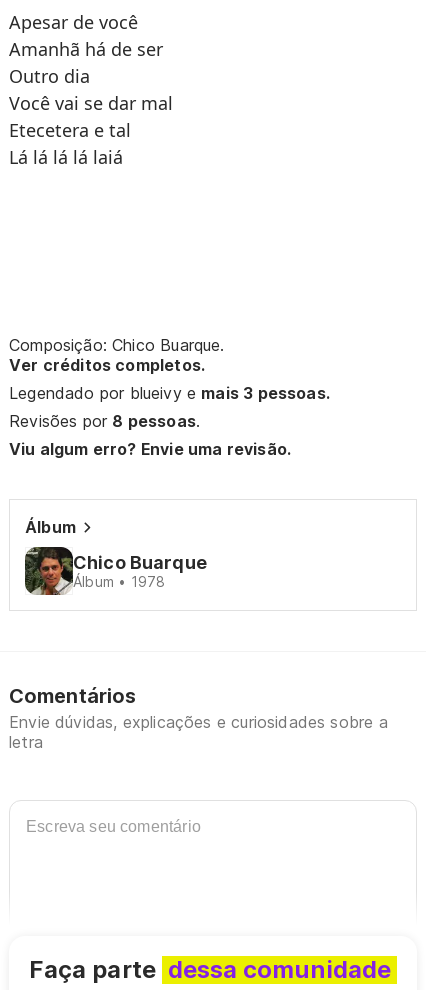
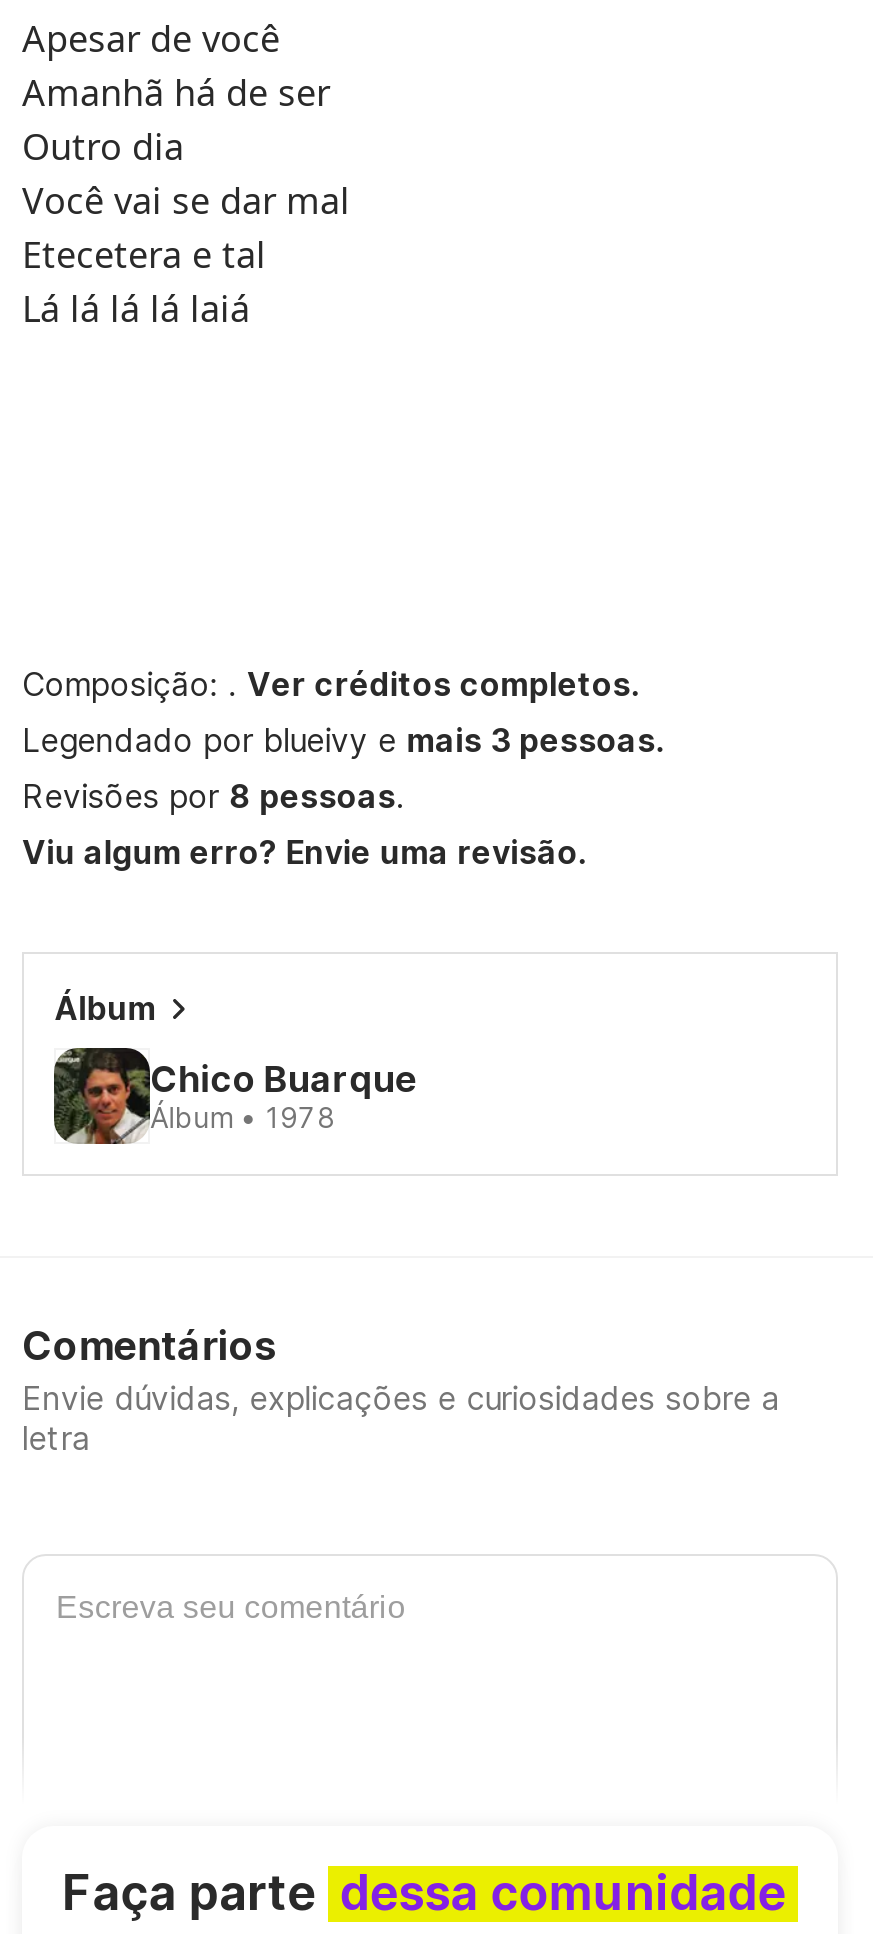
[9,335,225,375] Composição: Chico Buarque. | Ver créditos completos. -> [22,664,639,704] Composição: . Ver créditos completos.

